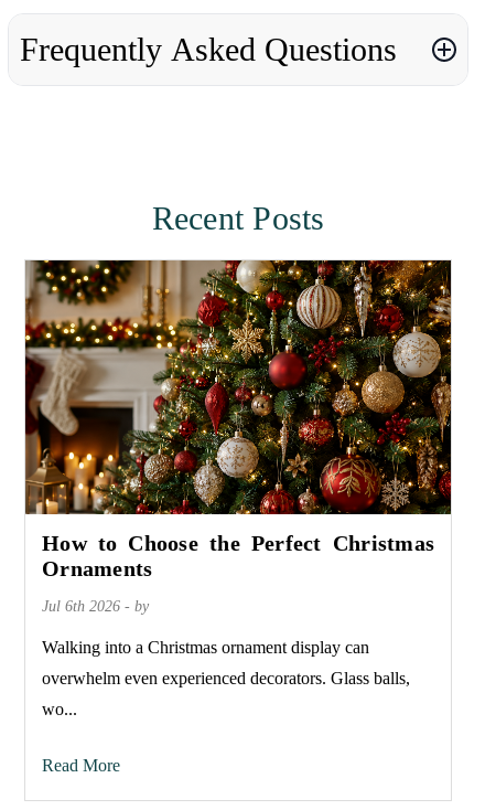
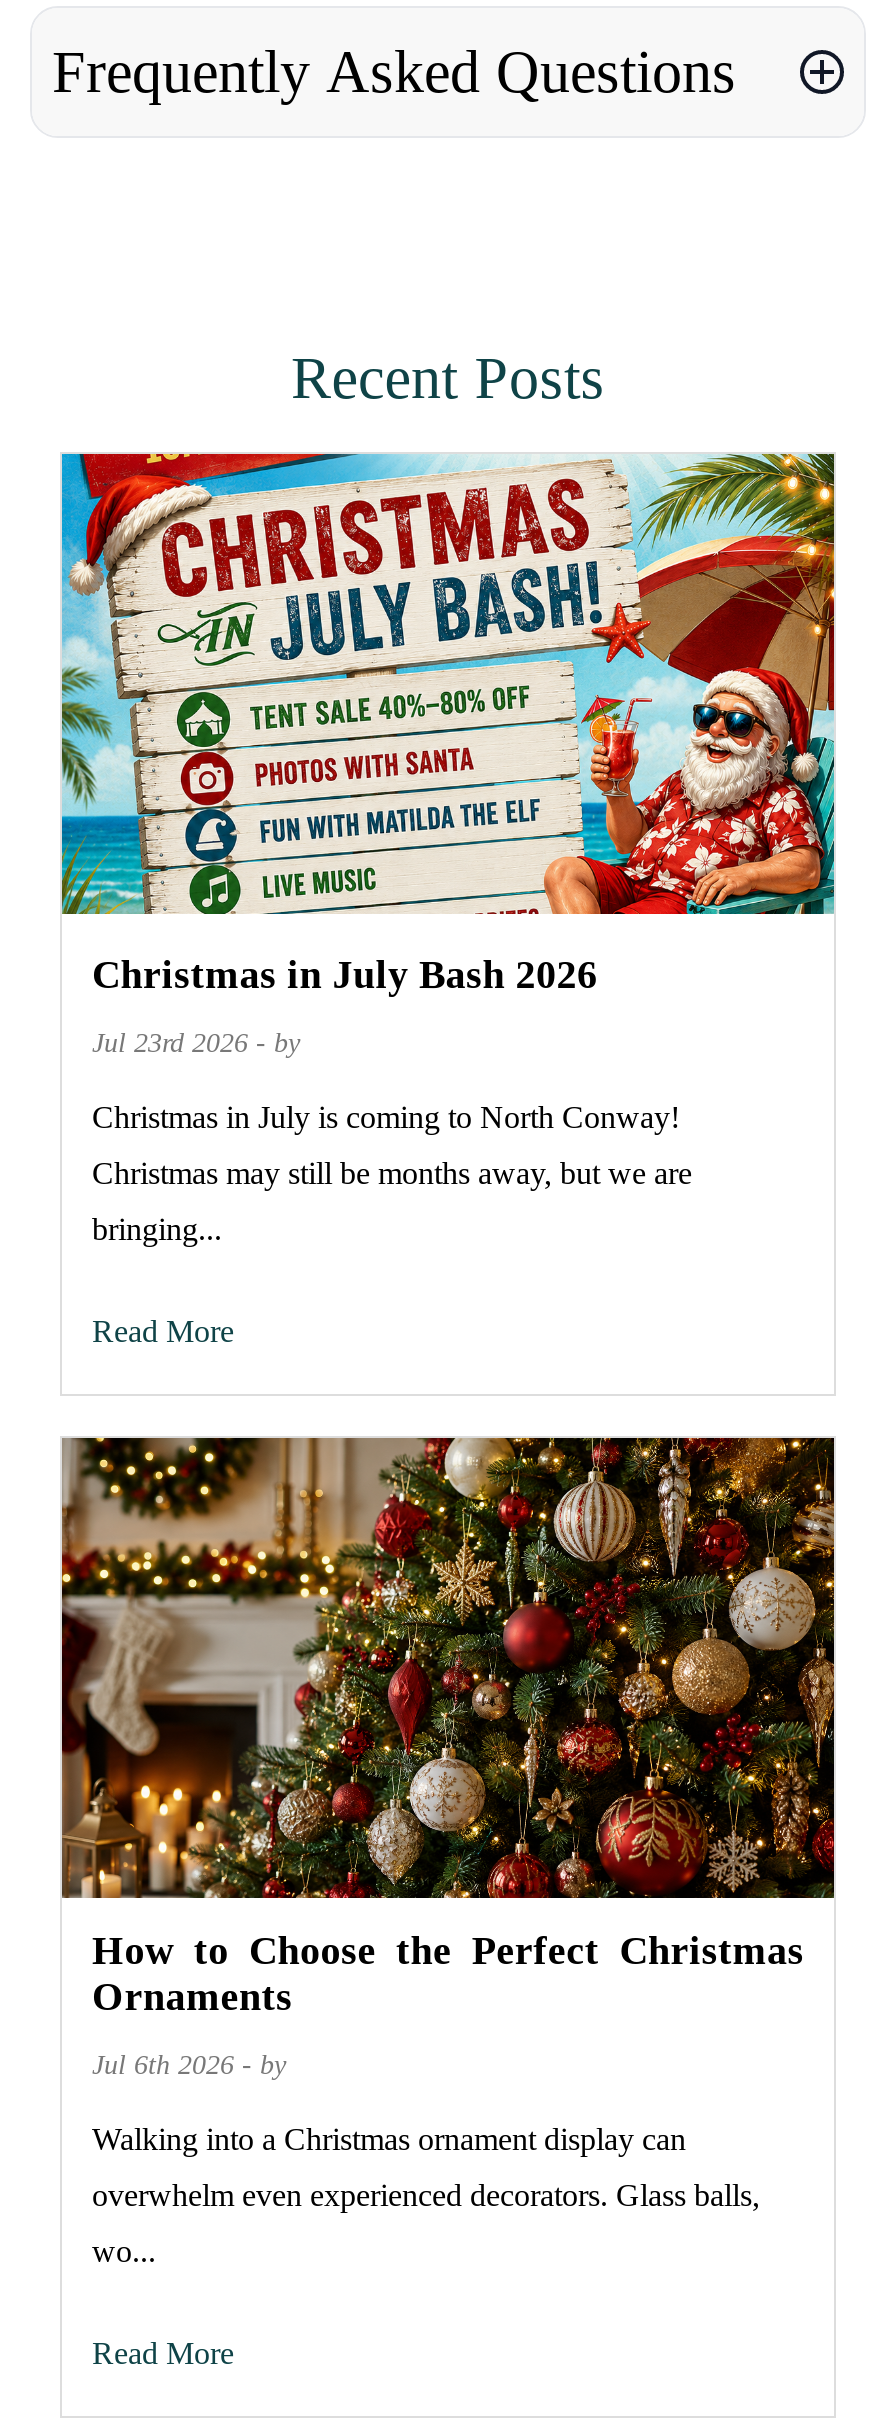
none -> [60,452,836,1348] [image] | Christmas in July Bash 2026 | Jul 23rd 2026 - by | Christmas in July is coming to North Conway! | Christmas may still be months away, but we are | bringing... | Read More

